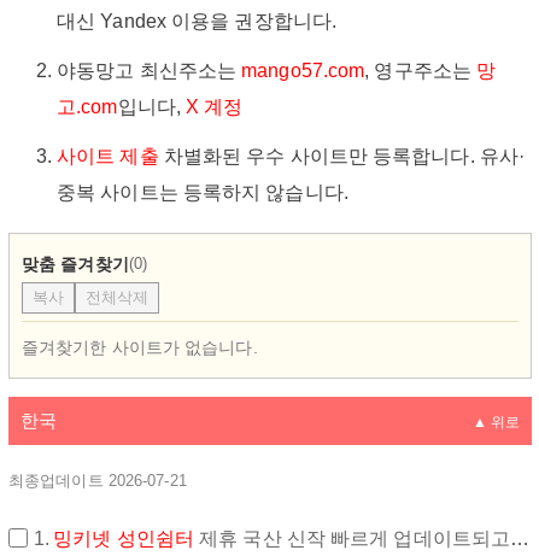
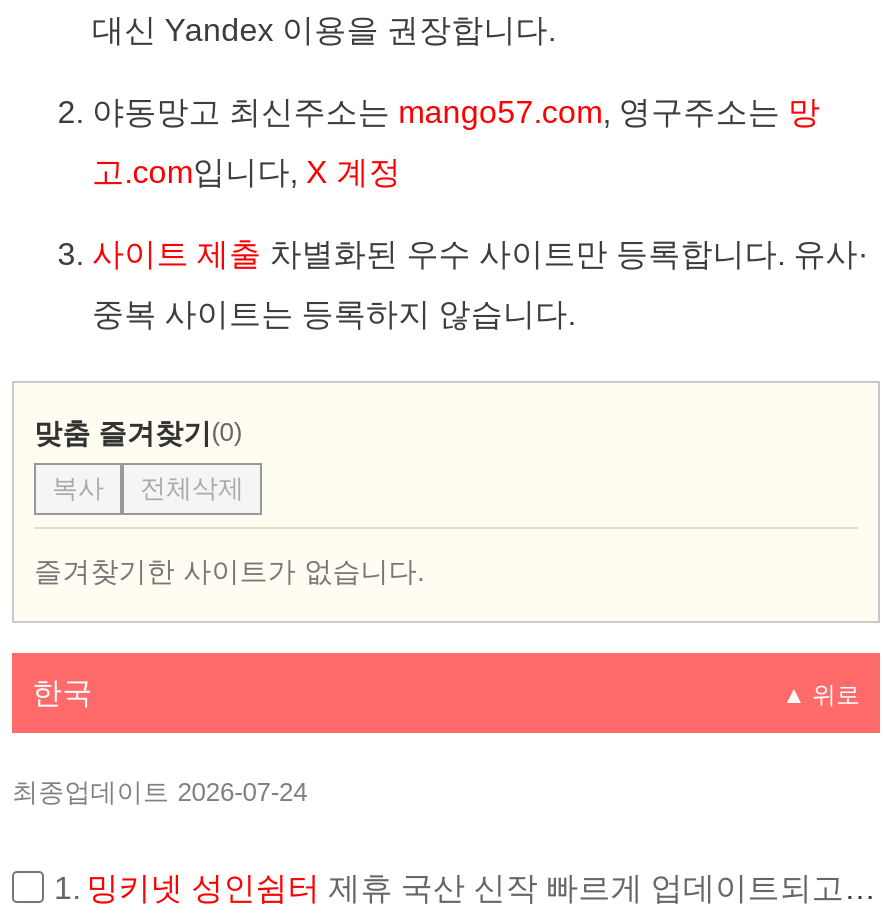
[8,471,187,489] 최종업데이트 2026-07-21 -> [12,776,307,806] 최종업데이트 2026-07-24

